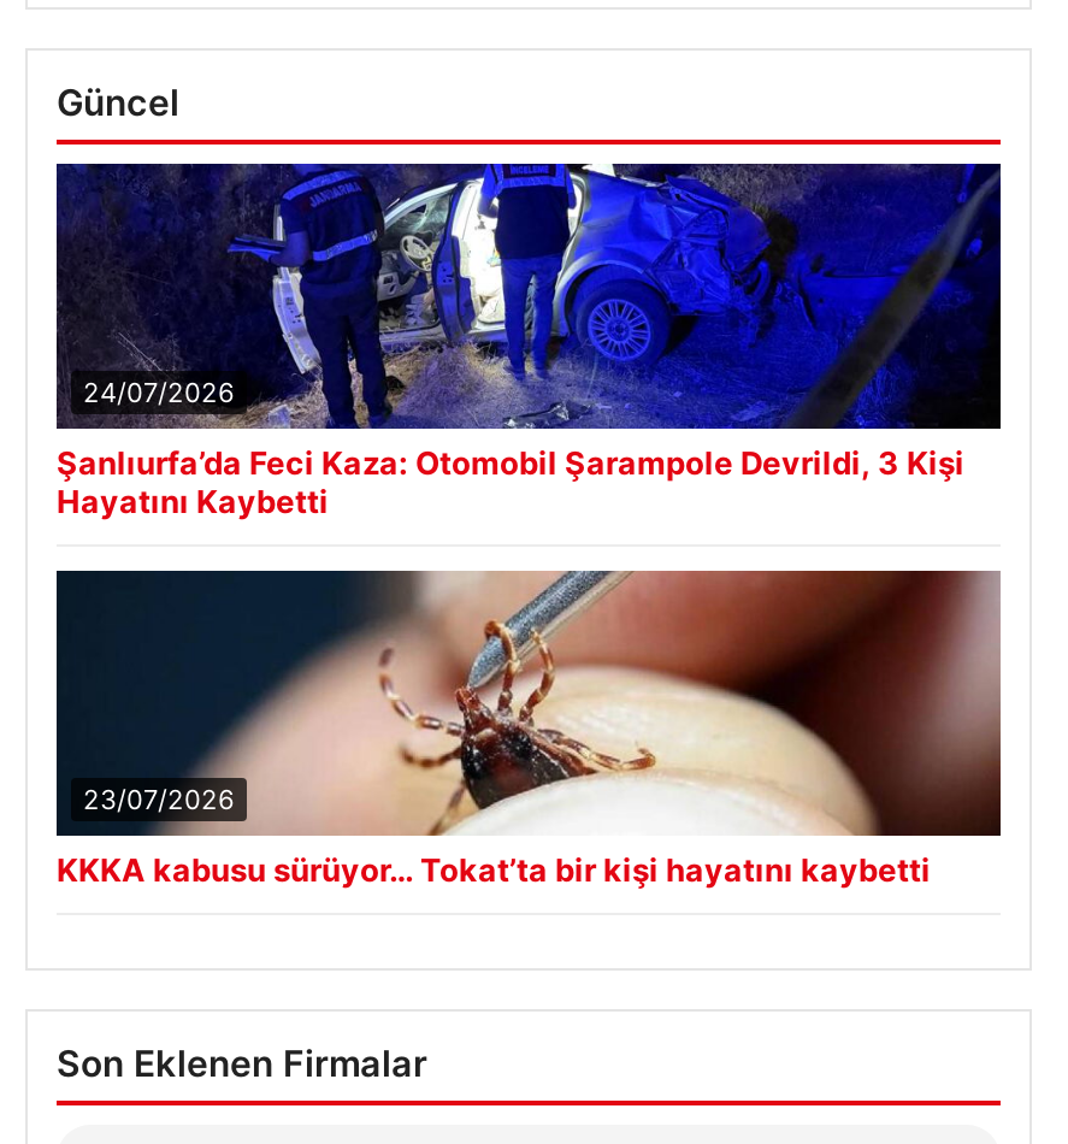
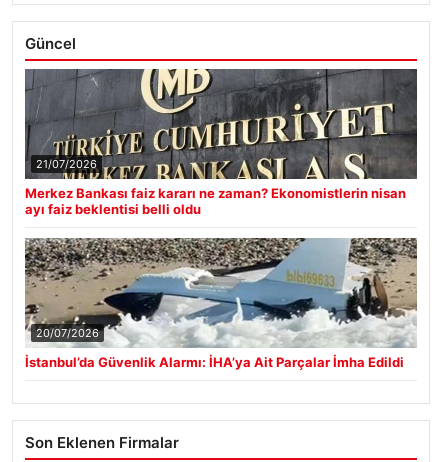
[57,161,1001,424] [image] | 24/07/2026 -> [25,68,417,177] [image] | 21/07/2026
[57,442,964,519] Şanlıurfa’da Feci Kaza: Otomobil Şarampole Devrildi, 3 Kişi | Hayatını Kaybetti -> [25,185,406,217] Merkez Bankası faiz kararı ne zaman? Ekonomistlerin nisan | ayı faiz beklentisi belli oldu
[54,568,1003,831] [image] | 23/07/2026 -> [24,237,417,346] [image] | 20/07/2026
[57,849,931,888] KKKA kabusu sürüyor… Tokat’ta bir kişi hayatını kaybetti -> [25,354,404,370] İstanbul’da Güvenlik Alarmı: İHA’ya Ait Parçalar İmha Edildi

